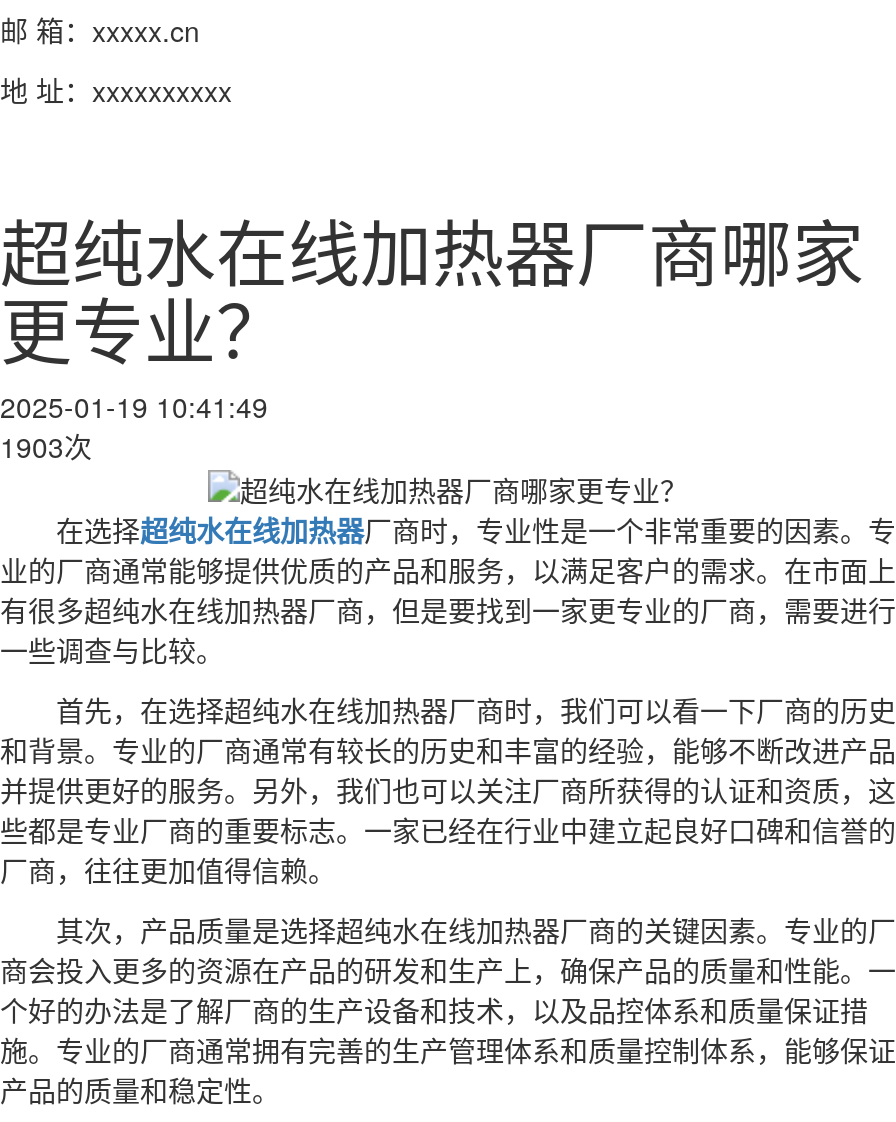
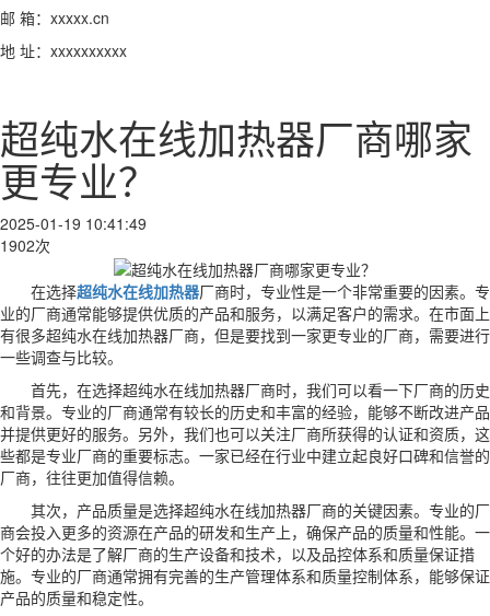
[0,426,92,466] 1903次 -> [0,234,50,256] 1902次

